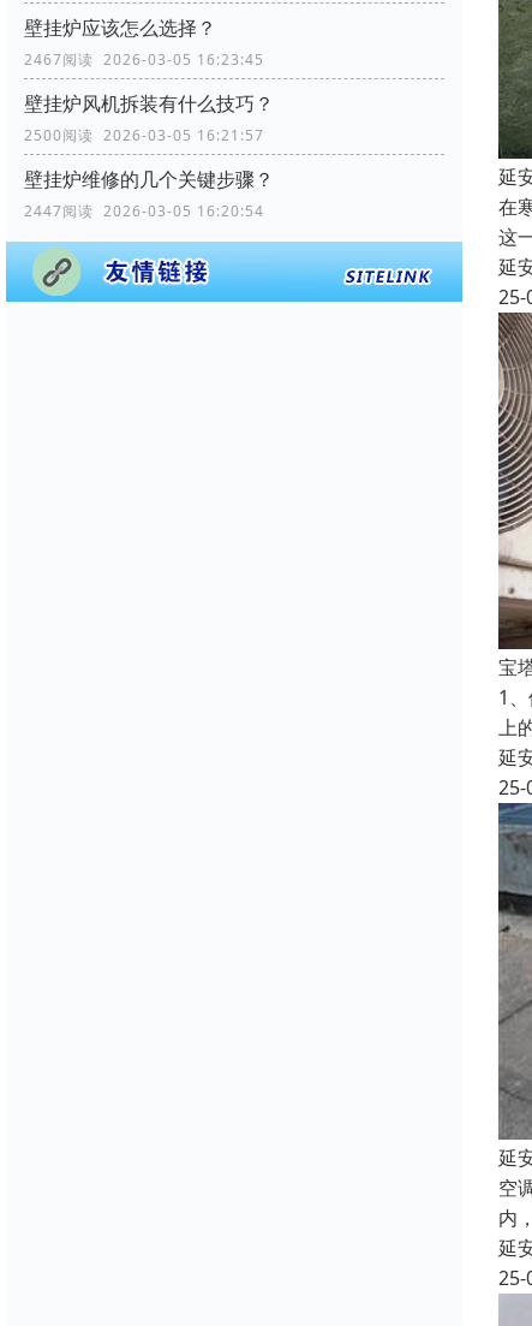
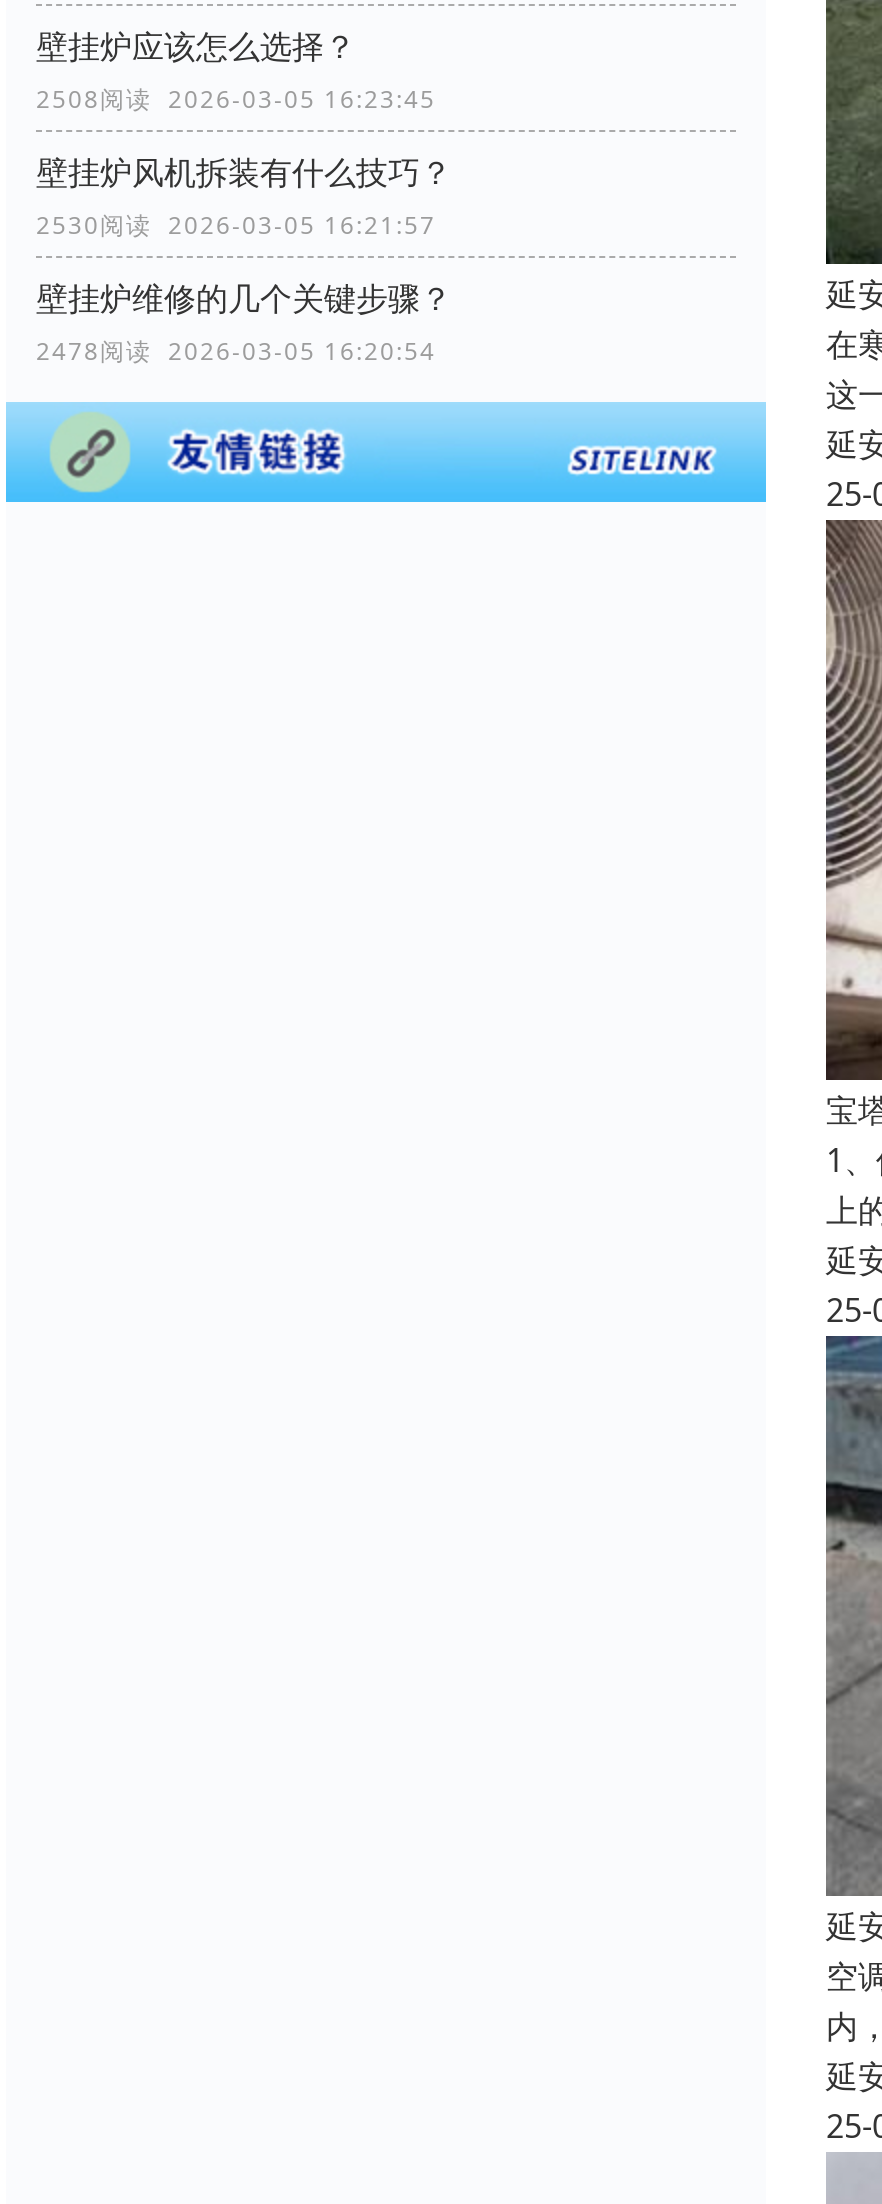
[24,49,264,69] 2467阅读 2026-03-05 16:23:45 -> [36,81,436,115] 2508阅读 2026-03-05 16:23:45
[24,124,264,145] 2500阅读 2026-03-05 16:21:57 -> [36,207,436,241] 2530阅读 2026-03-05 16:21:57
[24,200,264,221] 2447阅读 2026-03-05 16:20:54 -> [36,333,436,367] 2478阅读 2026-03-05 16:20:54

